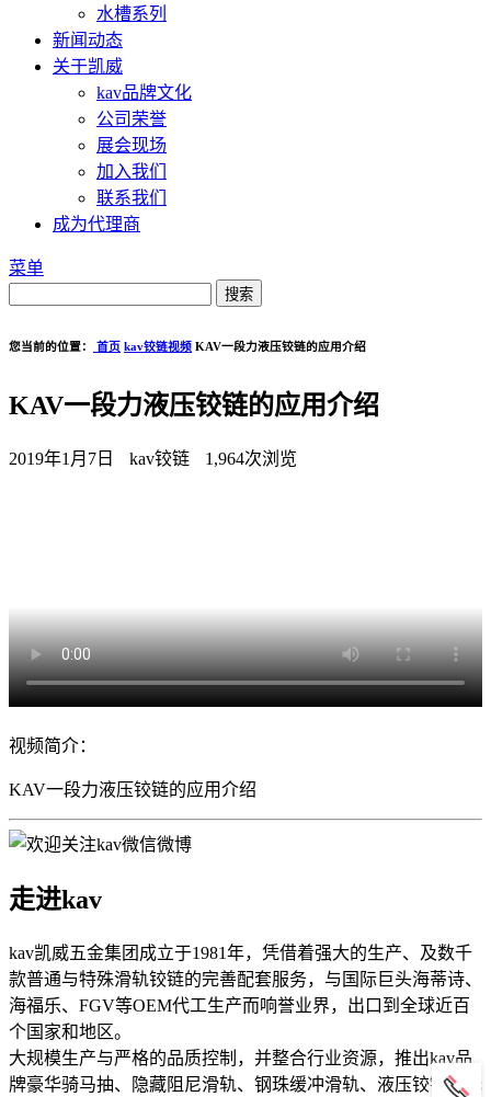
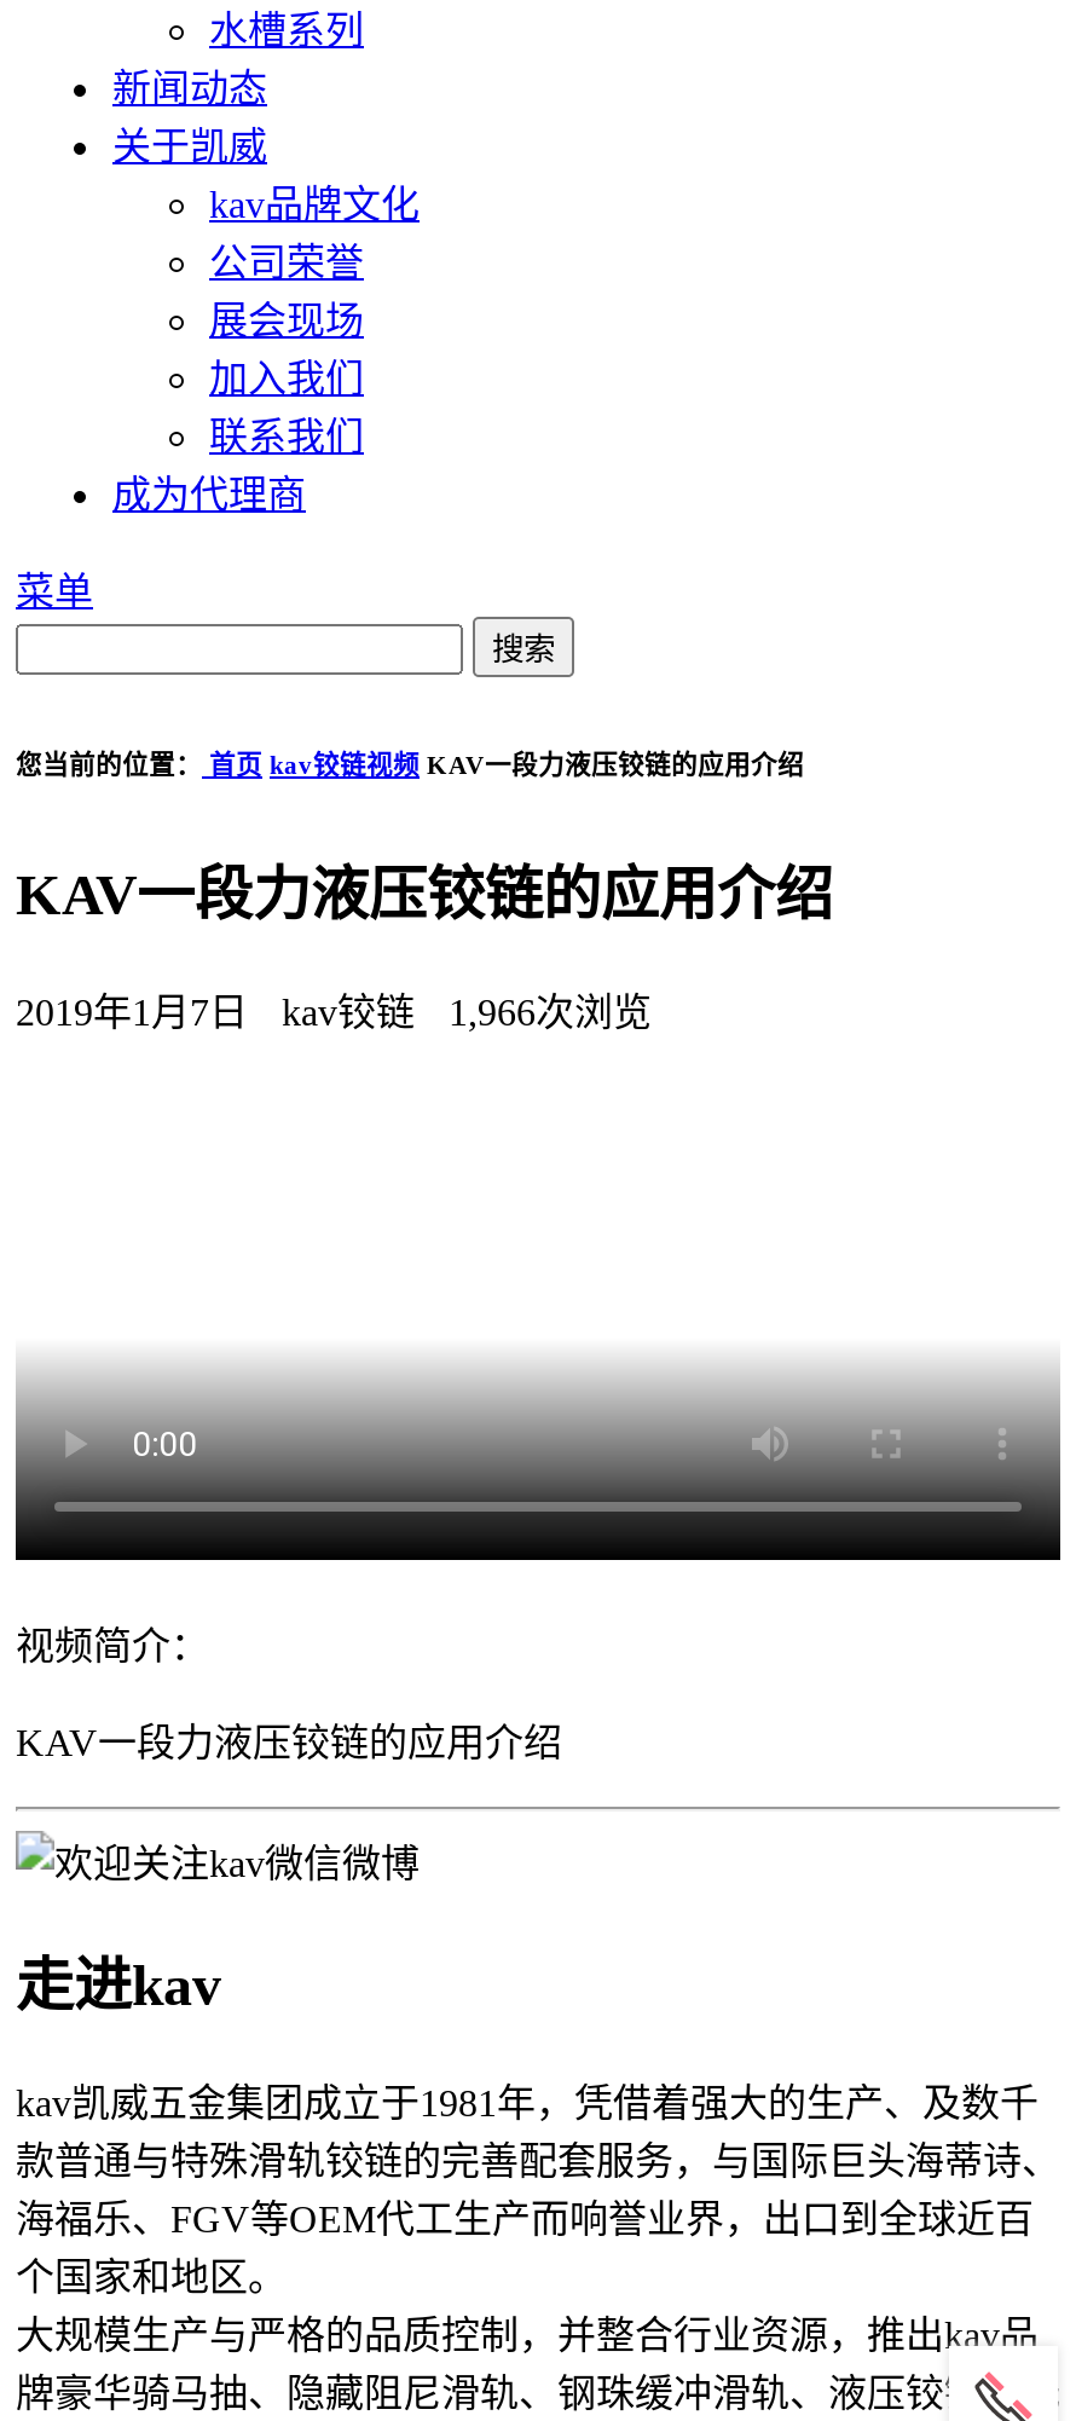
[9,449,297,468] 2019年1月7日 kav铰链 1,964次浏览 -> [16,991,652,1032] 2019年1月7日 kav铰链 1,966次浏览

